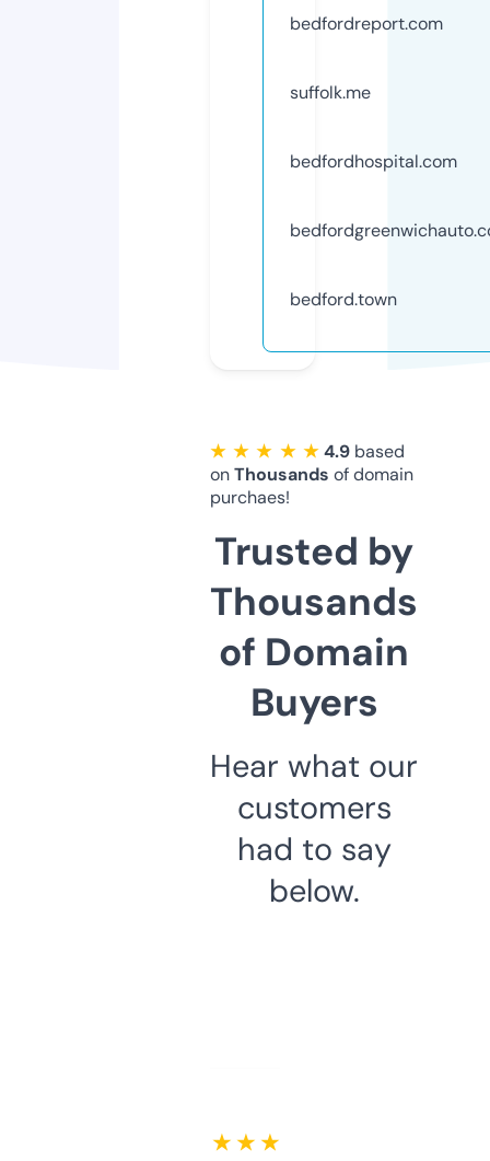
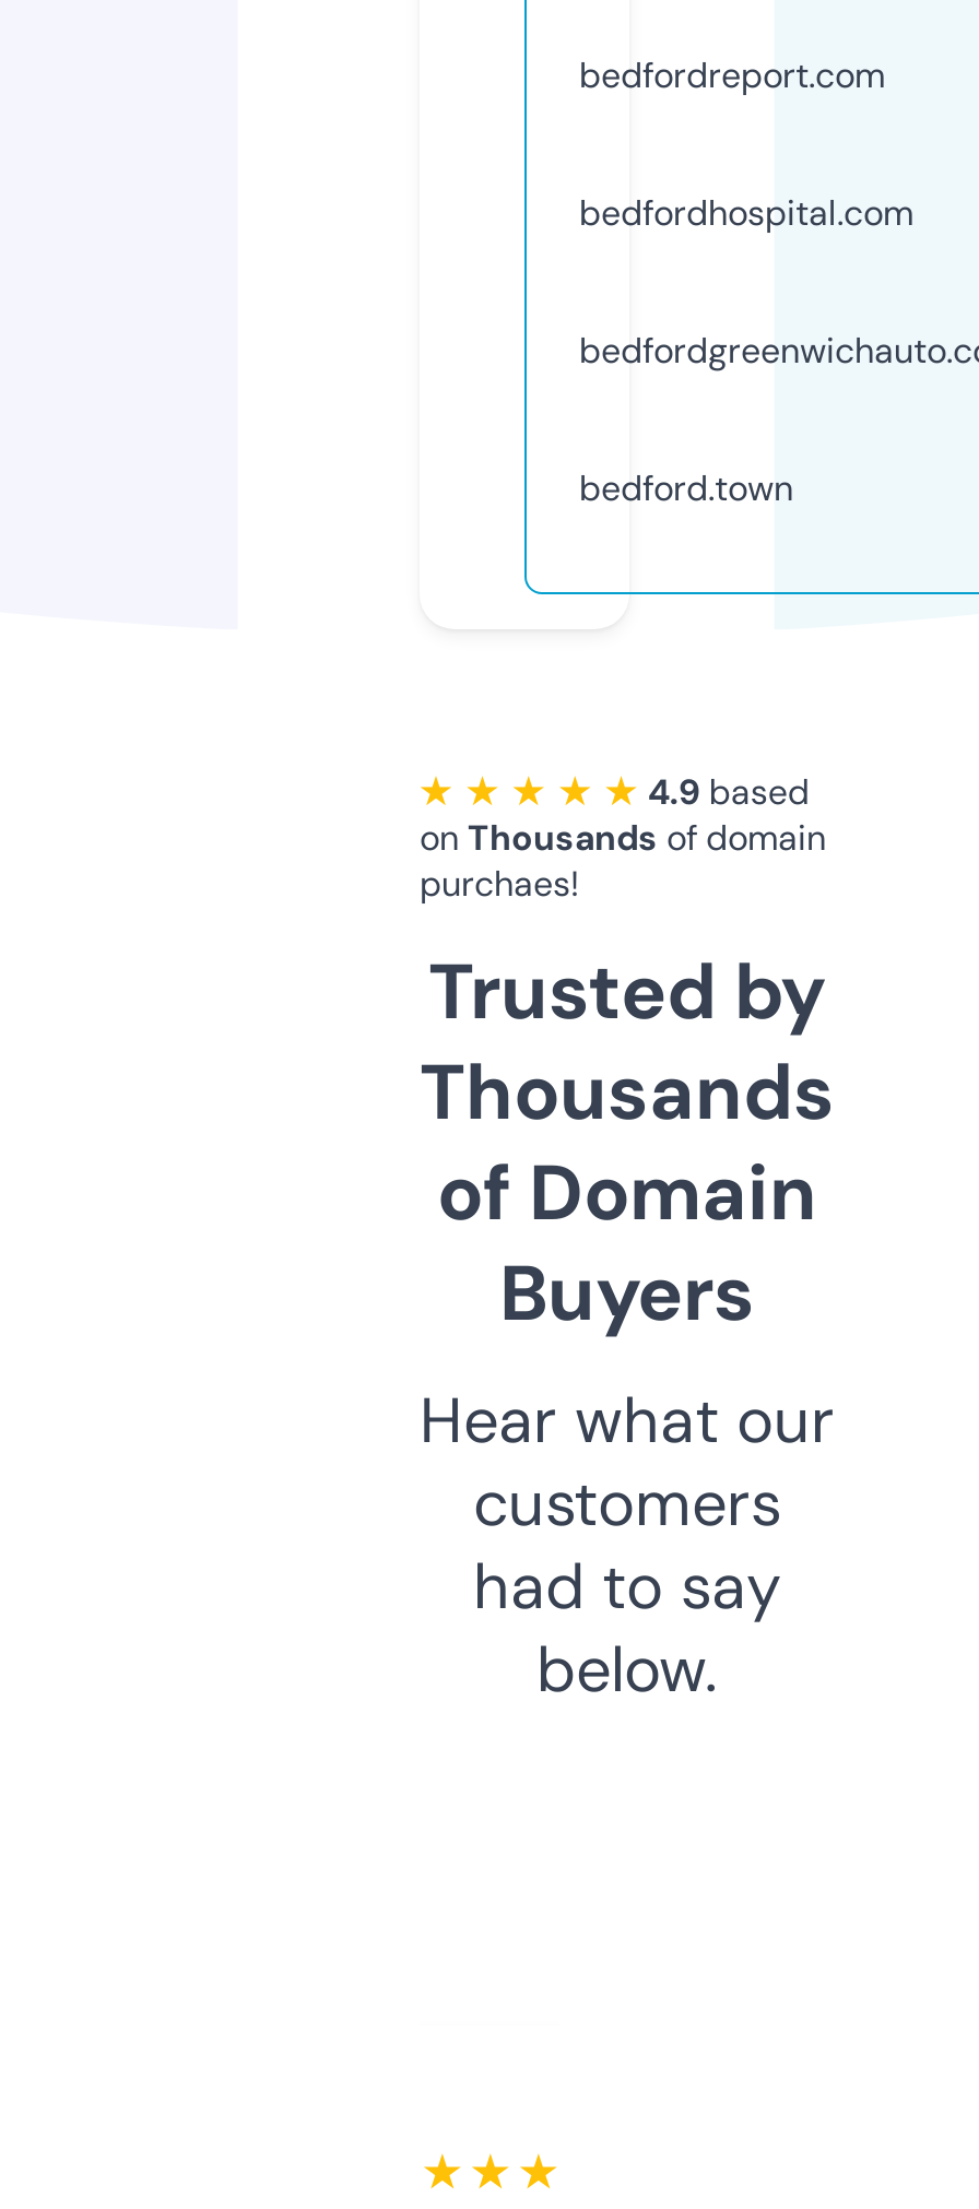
[290,81,371,104] suffolk.me -> none

